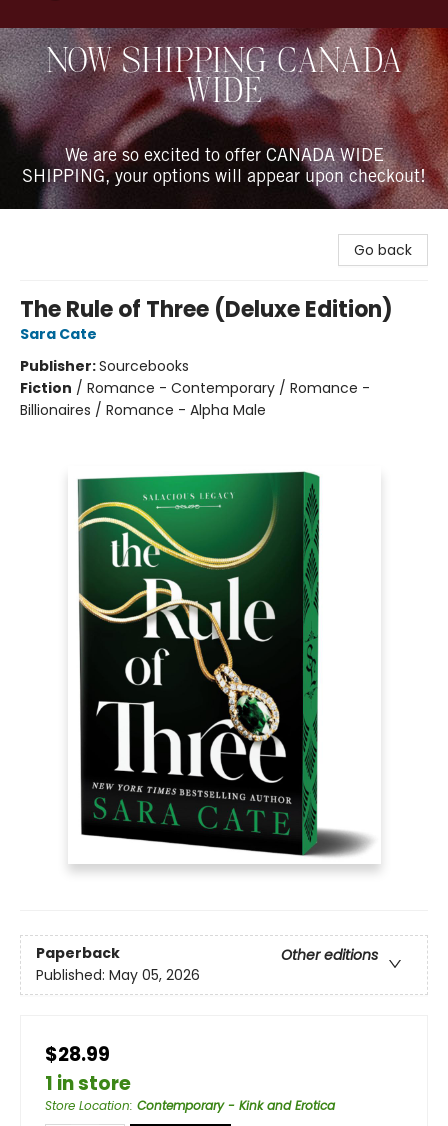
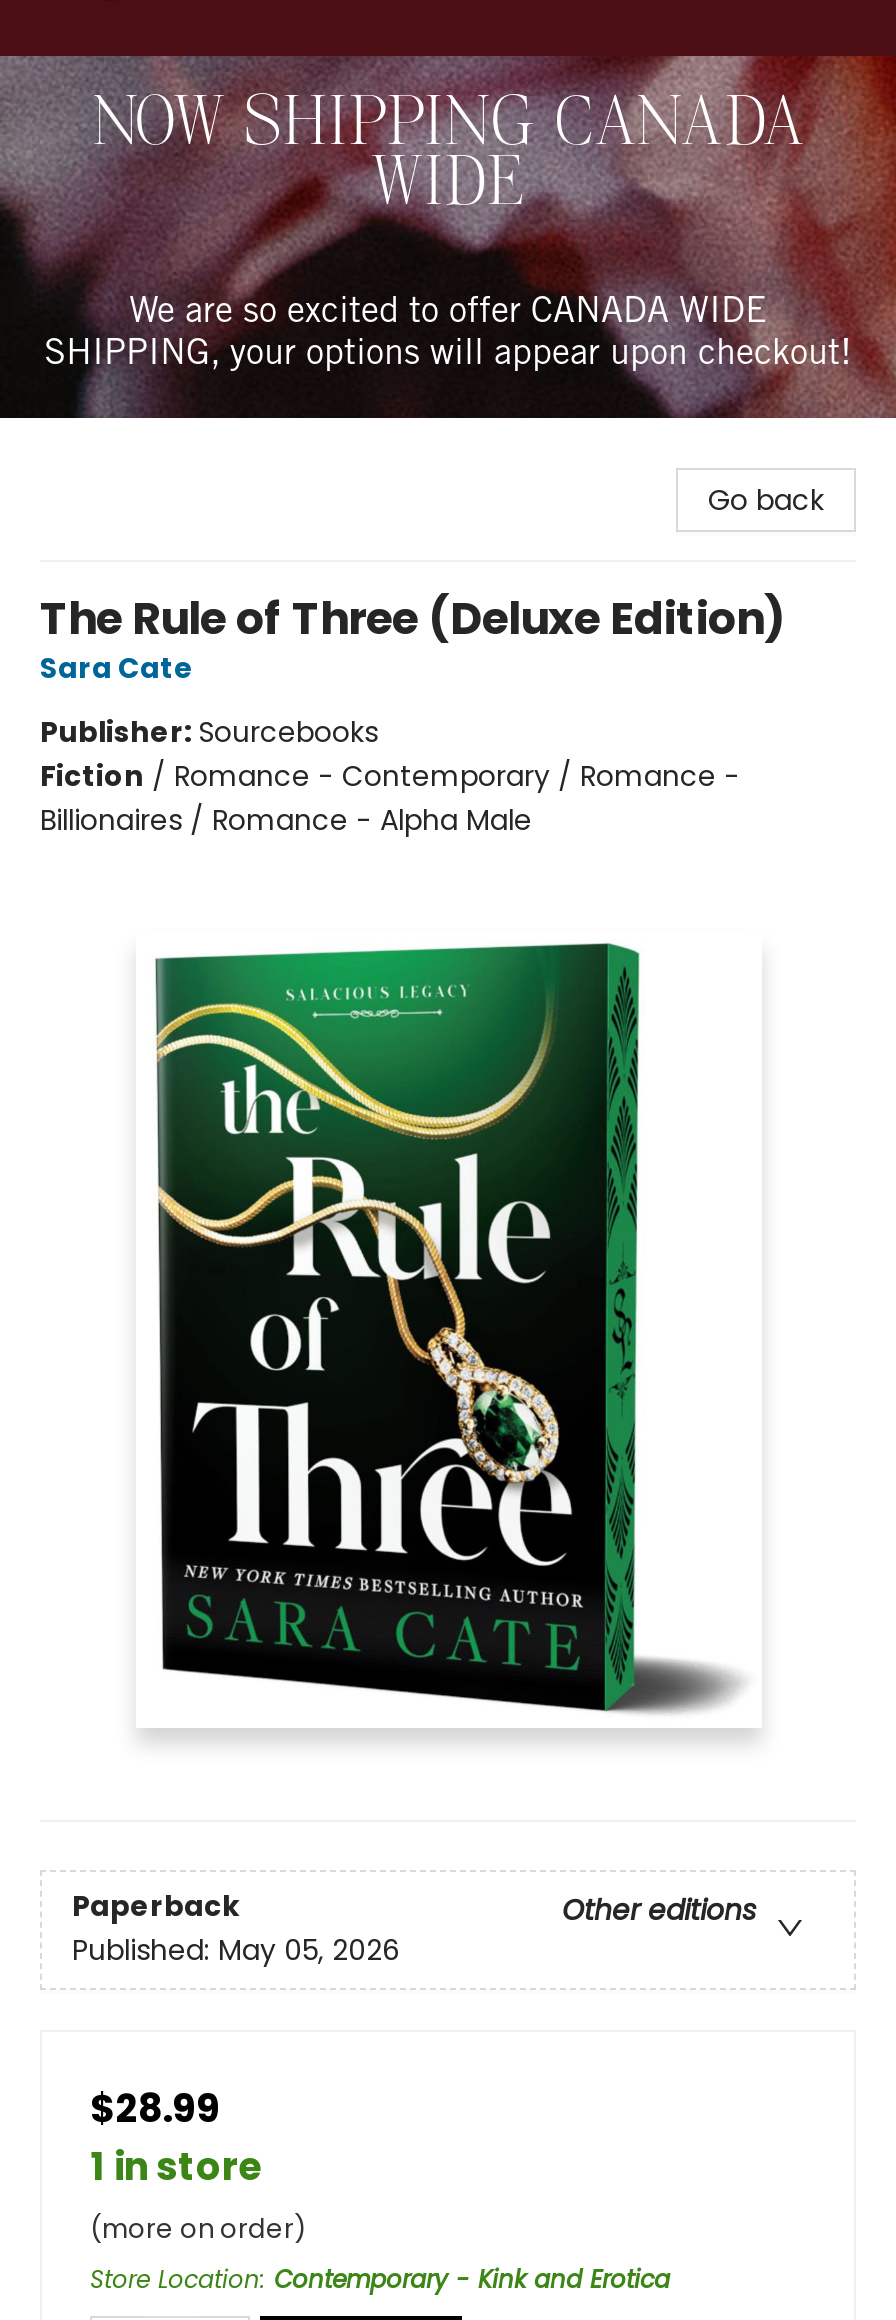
none -> [90,2210,306,2248] (more on order)

